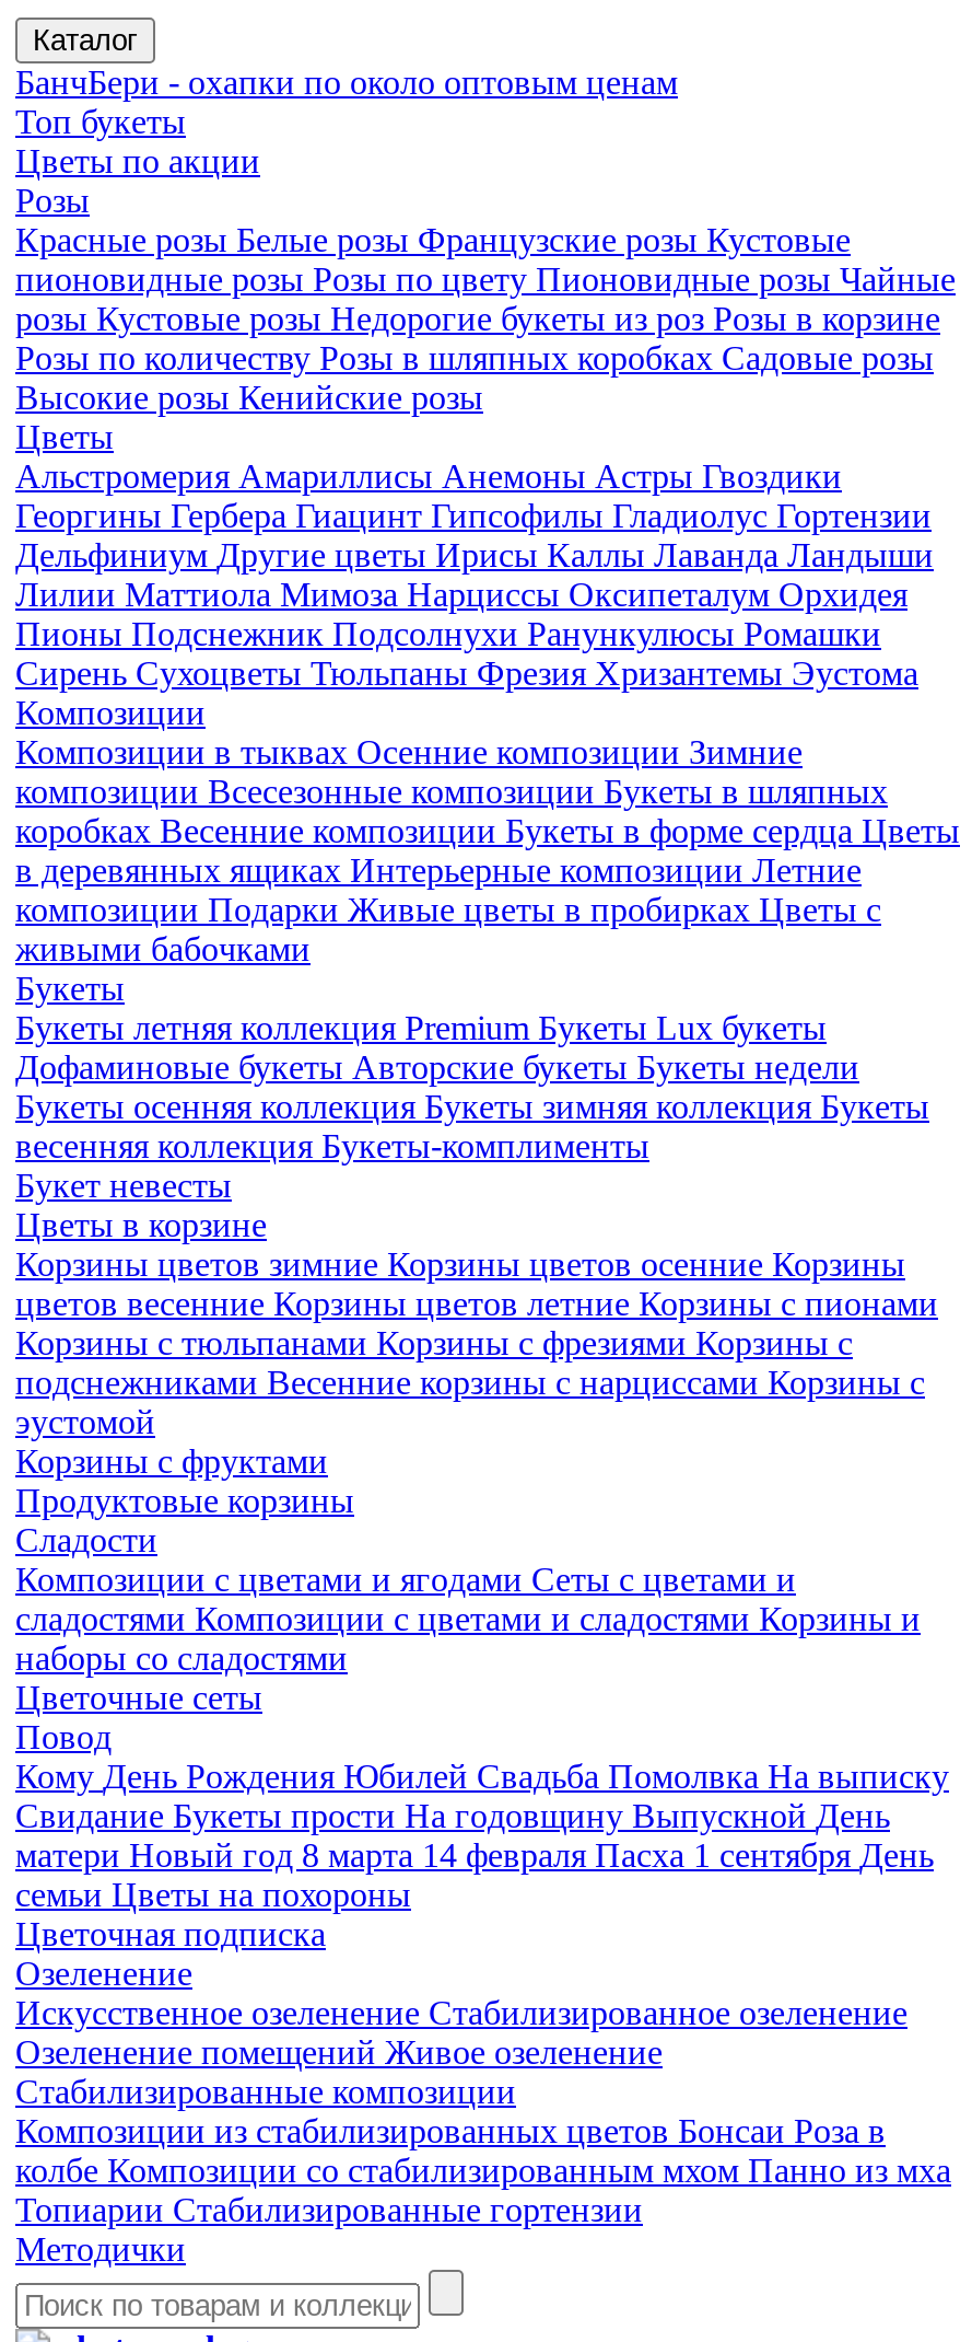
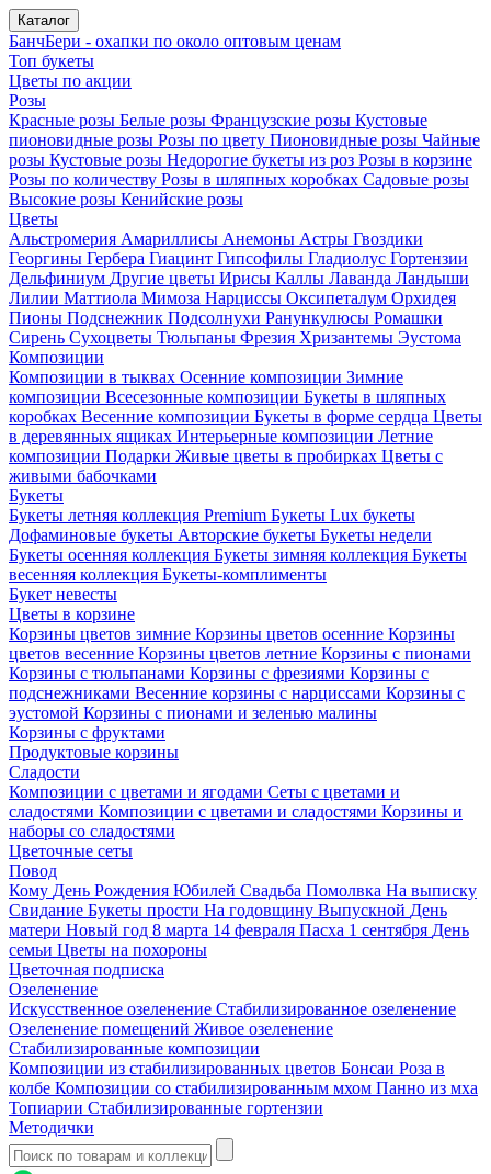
[15,1403,155,1440] эустомой -> [9,703,377,722] эустомой Корзины с пионами и зеленью малины

